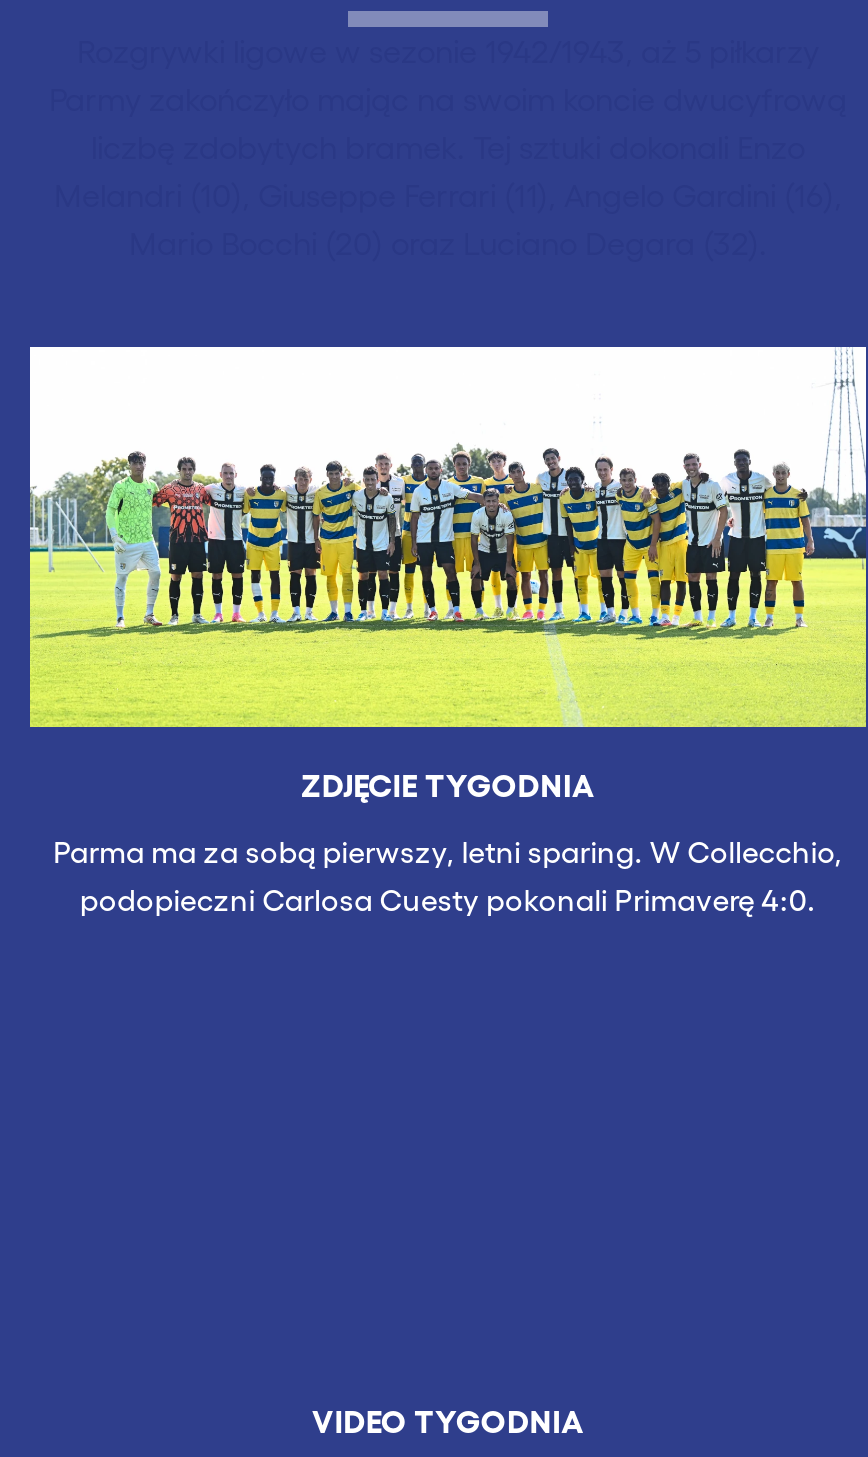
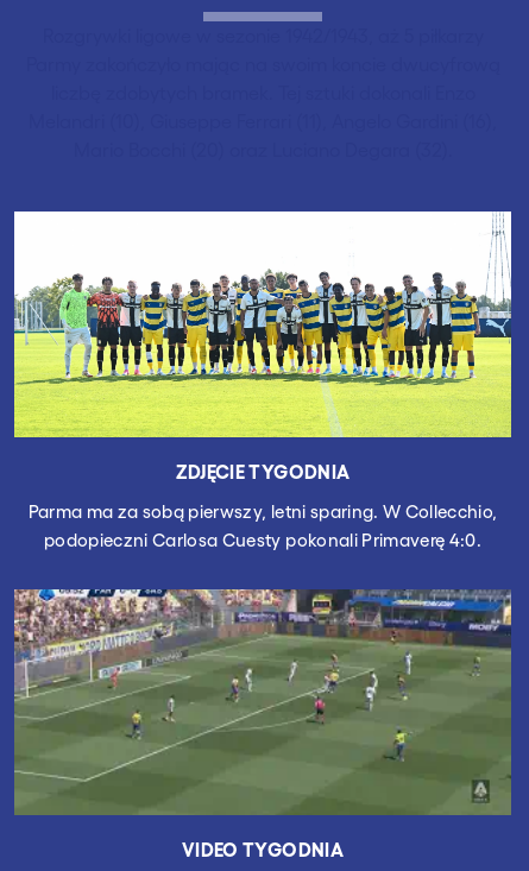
none -> [13,588,512,815] [image]

